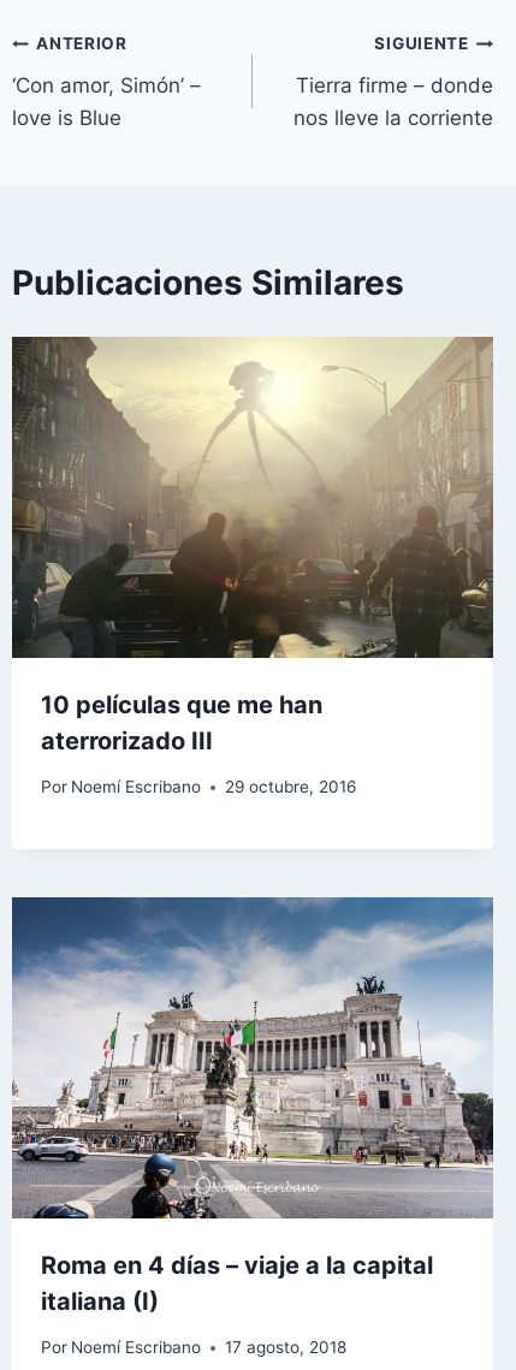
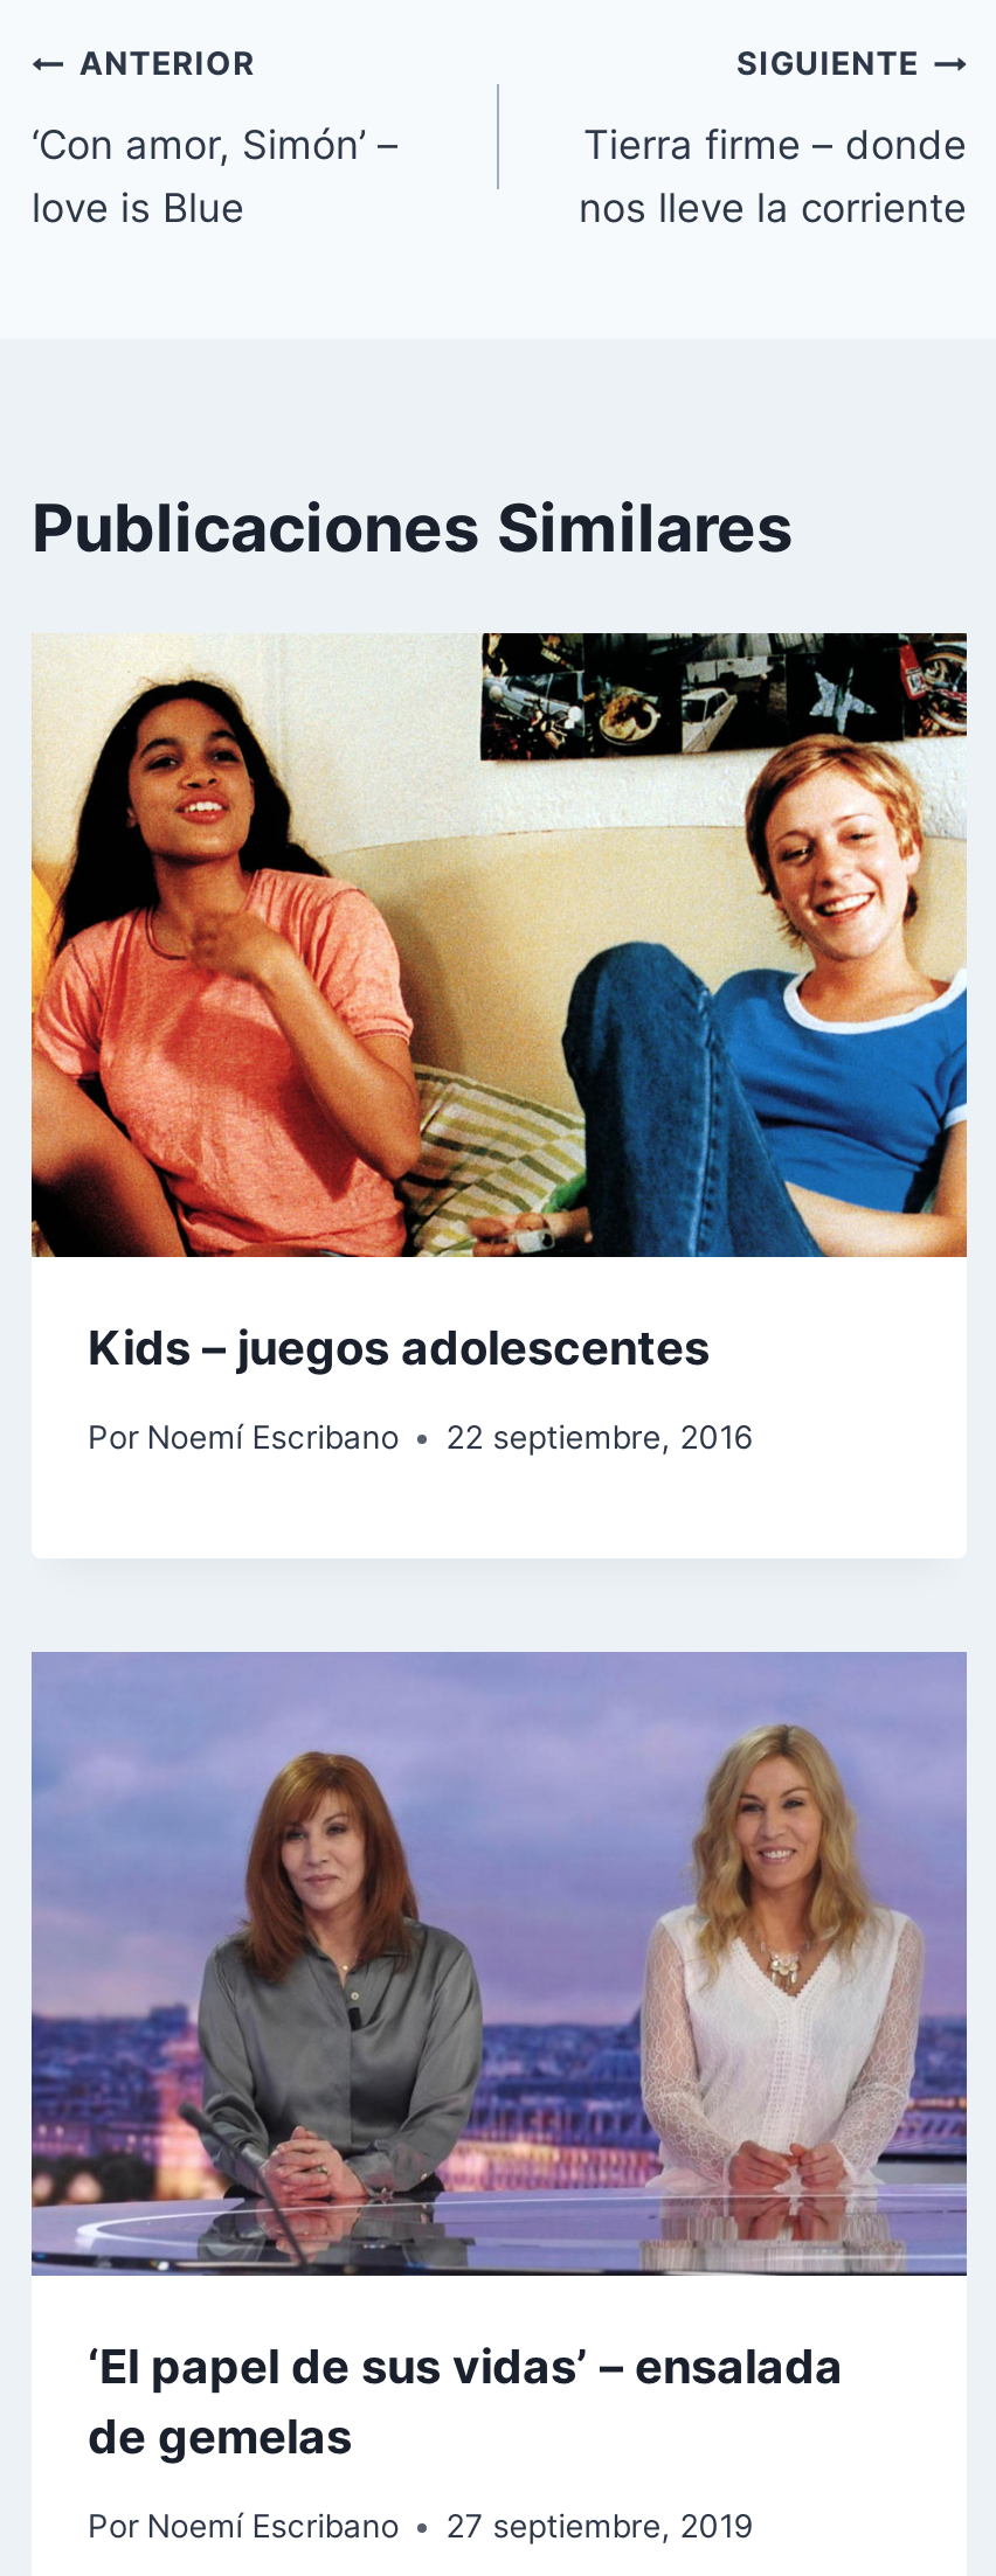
[11,336,494,755] [image] | 10 películas que me han | aterrorizado III -> [29,631,969,1375] [image] | Kids – juegos adolescentes
[41,777,356,797] Por Noemí Escribano 29 octubre, 2016 -> [88,1419,752,1456] Por Noemí Escribano 22 septiembre, 2016
[12,897,494,1316] [image] | Roma en 4 días – viaje a la capital | italiana (I) -> [29,1652,969,2465] [image] | ‘El papel de sus vidas’ – ensalada | de gemelas
[41,1338,347,1357] Por Noemí Escribano 17 agosto, 2018 -> [88,2508,752,2545] Por Noemí Escribano 27 septiembre, 2019

